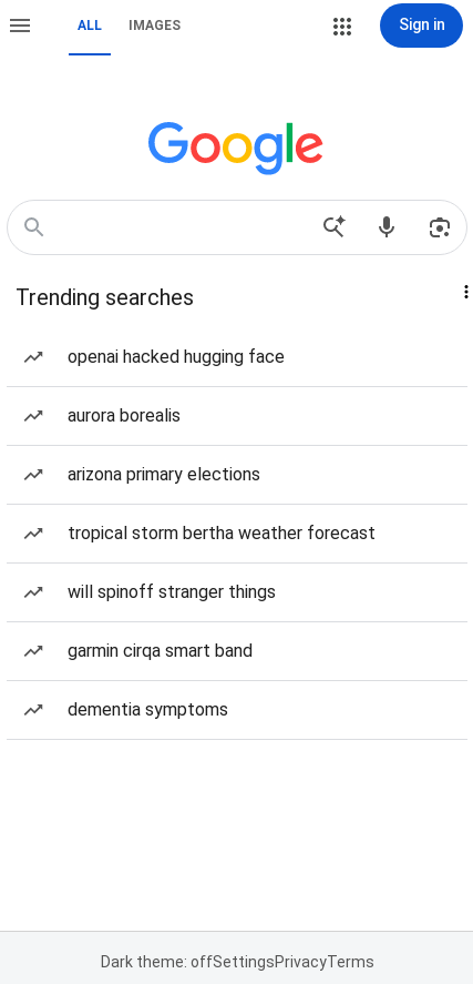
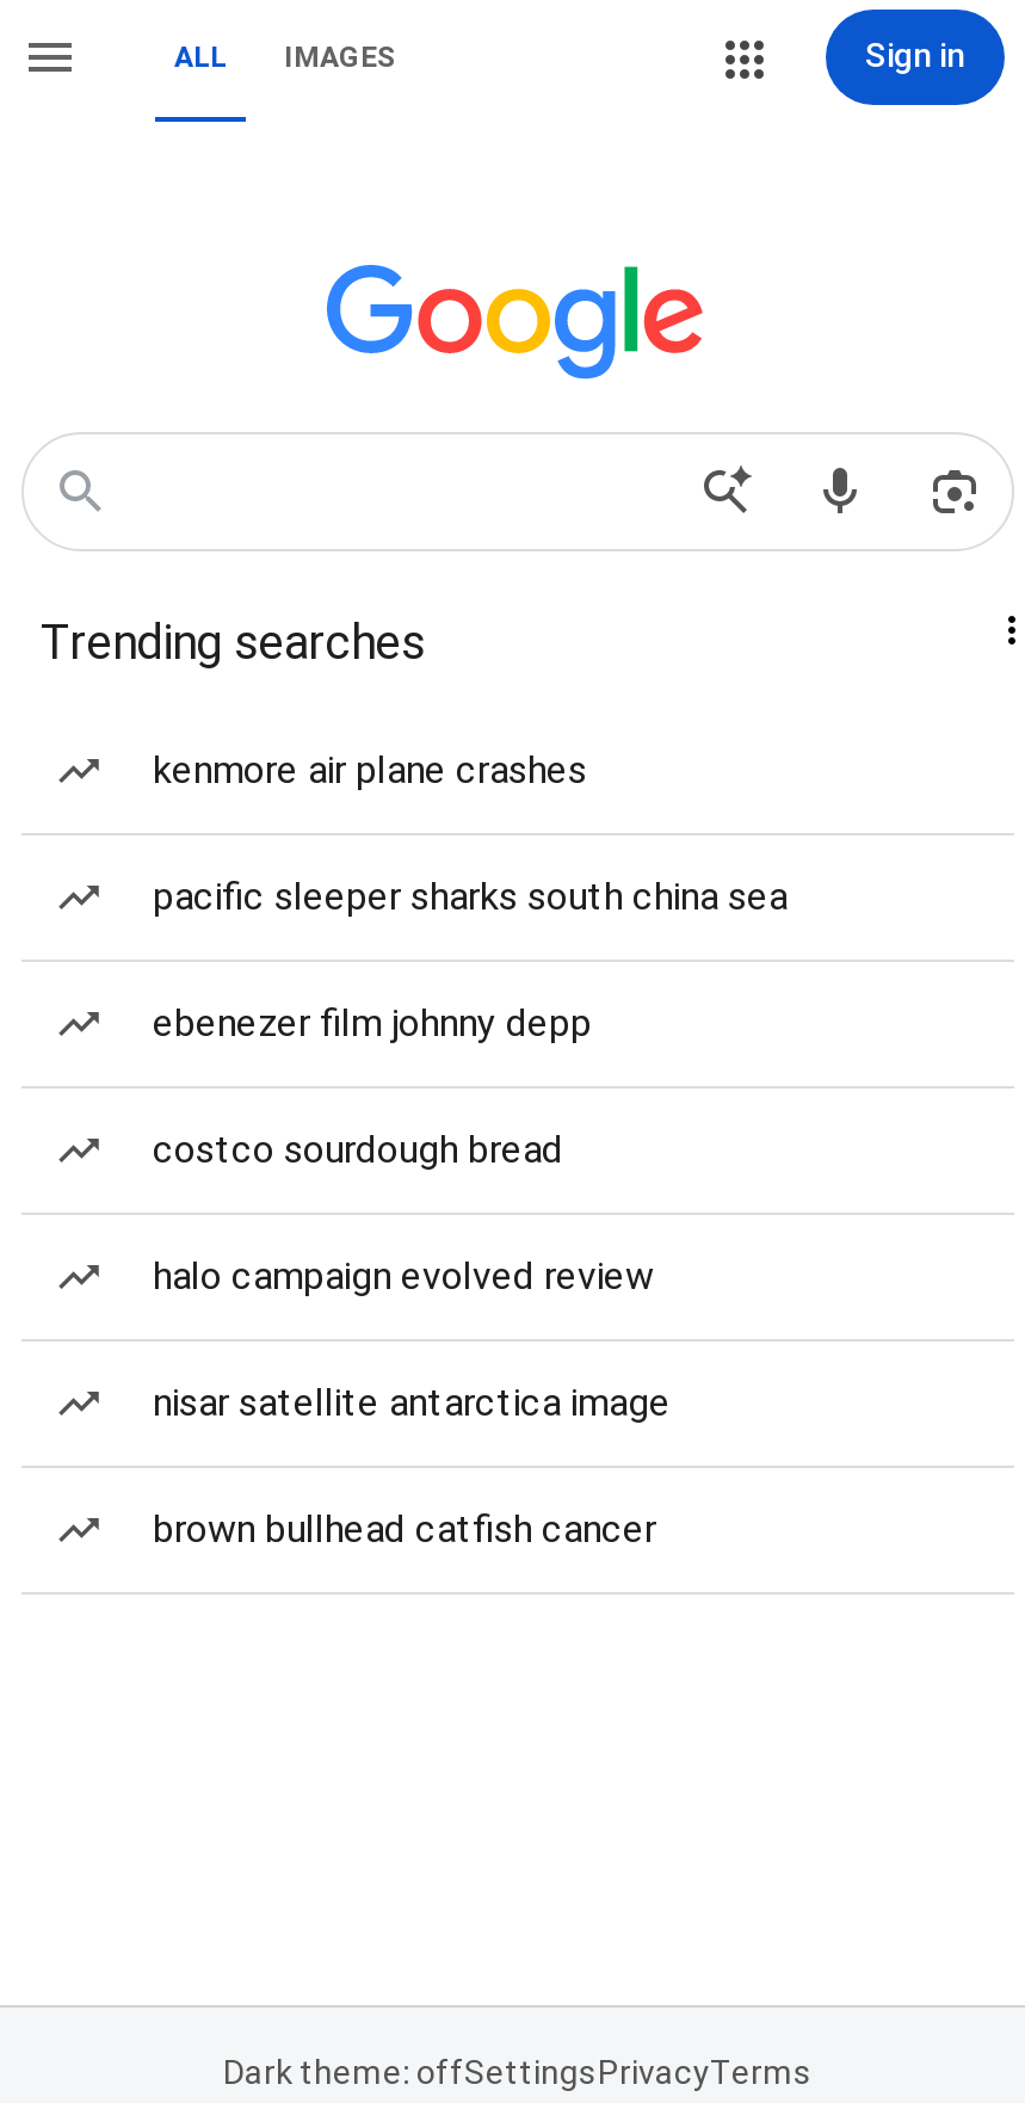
[68,346,285,367] openai hacked hugging face -> [153,747,587,793] kenmore air plane crashes
[68,405,181,426] aurora borealis -> [153,874,788,919] pacific sleeper sharks south china sea
[68,464,260,485] arizona primary elections -> [153,1000,592,1046] ebenezer film johnny depp
[68,523,376,544] tropical storm bertha weather forecast -> [153,1127,563,1172] costco sourdough bread
[68,581,276,602] will spinoff stranger things -> [153,1253,654,1299] halo campaign evolved review
[68,640,253,661] garmin cirqa smart band -> [153,1380,671,1425] nisar satellite antarctica image
[68,699,228,720] dementia symptoms -> [153,1506,656,1552] brown bullhead catfish cancer

